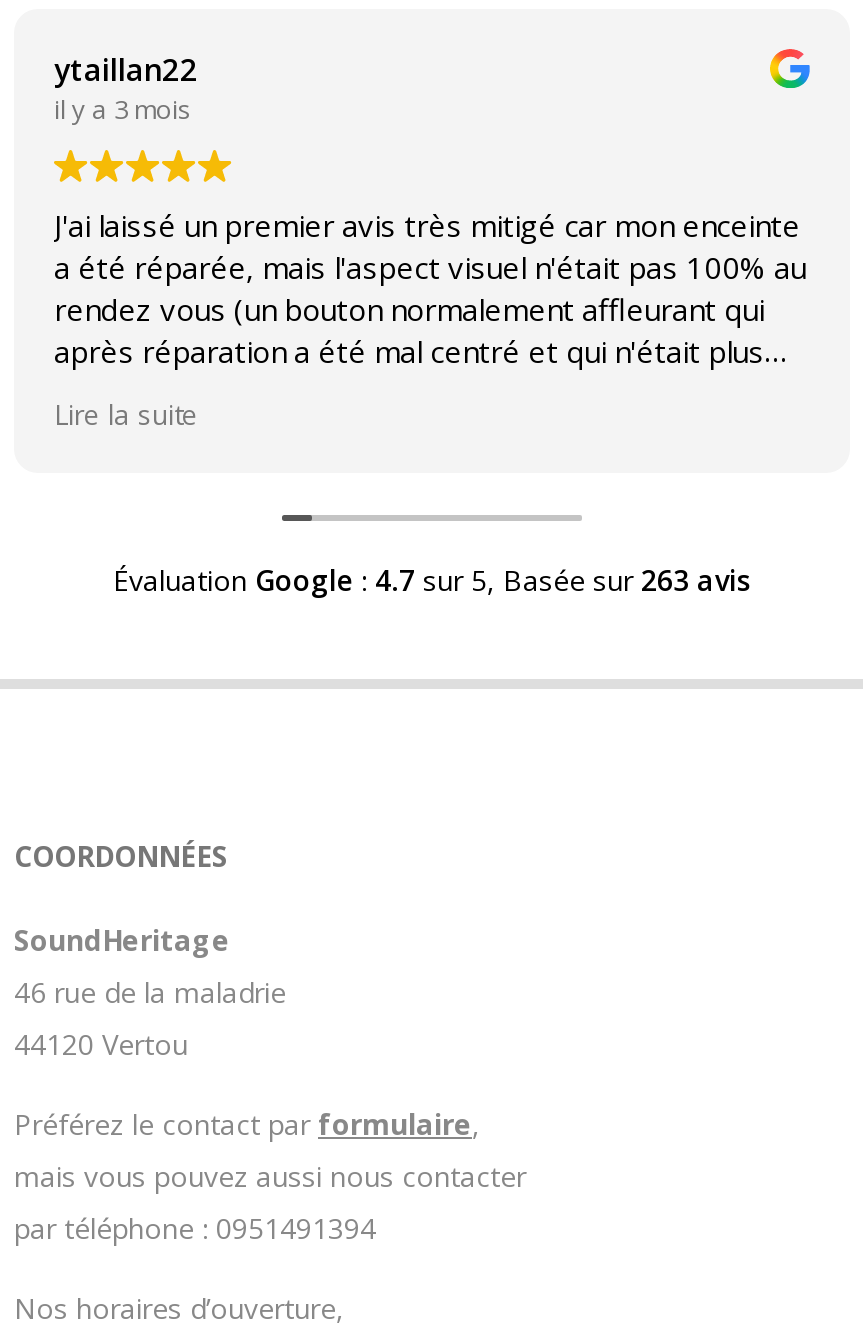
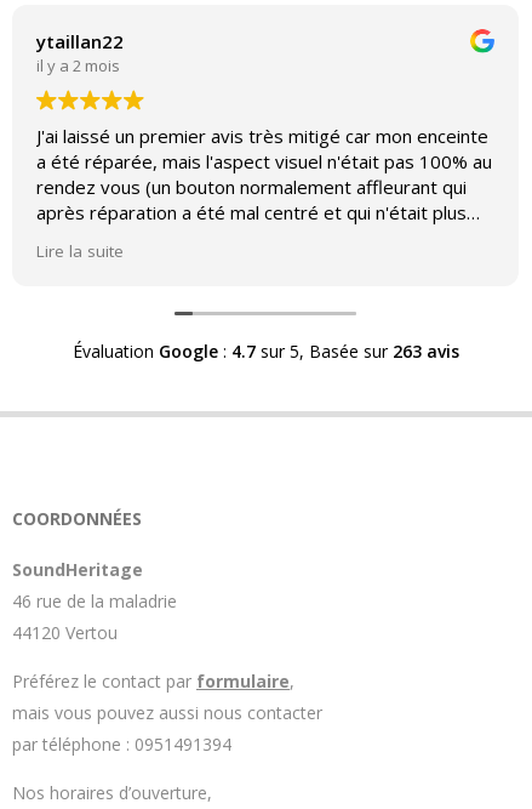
[54,90,192,126] il y a 3 mois -> [36,54,120,76] il y a 2 mois

